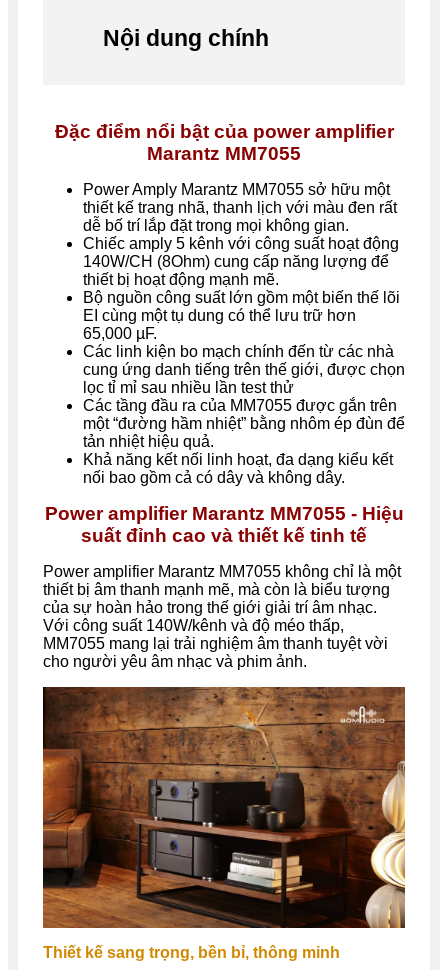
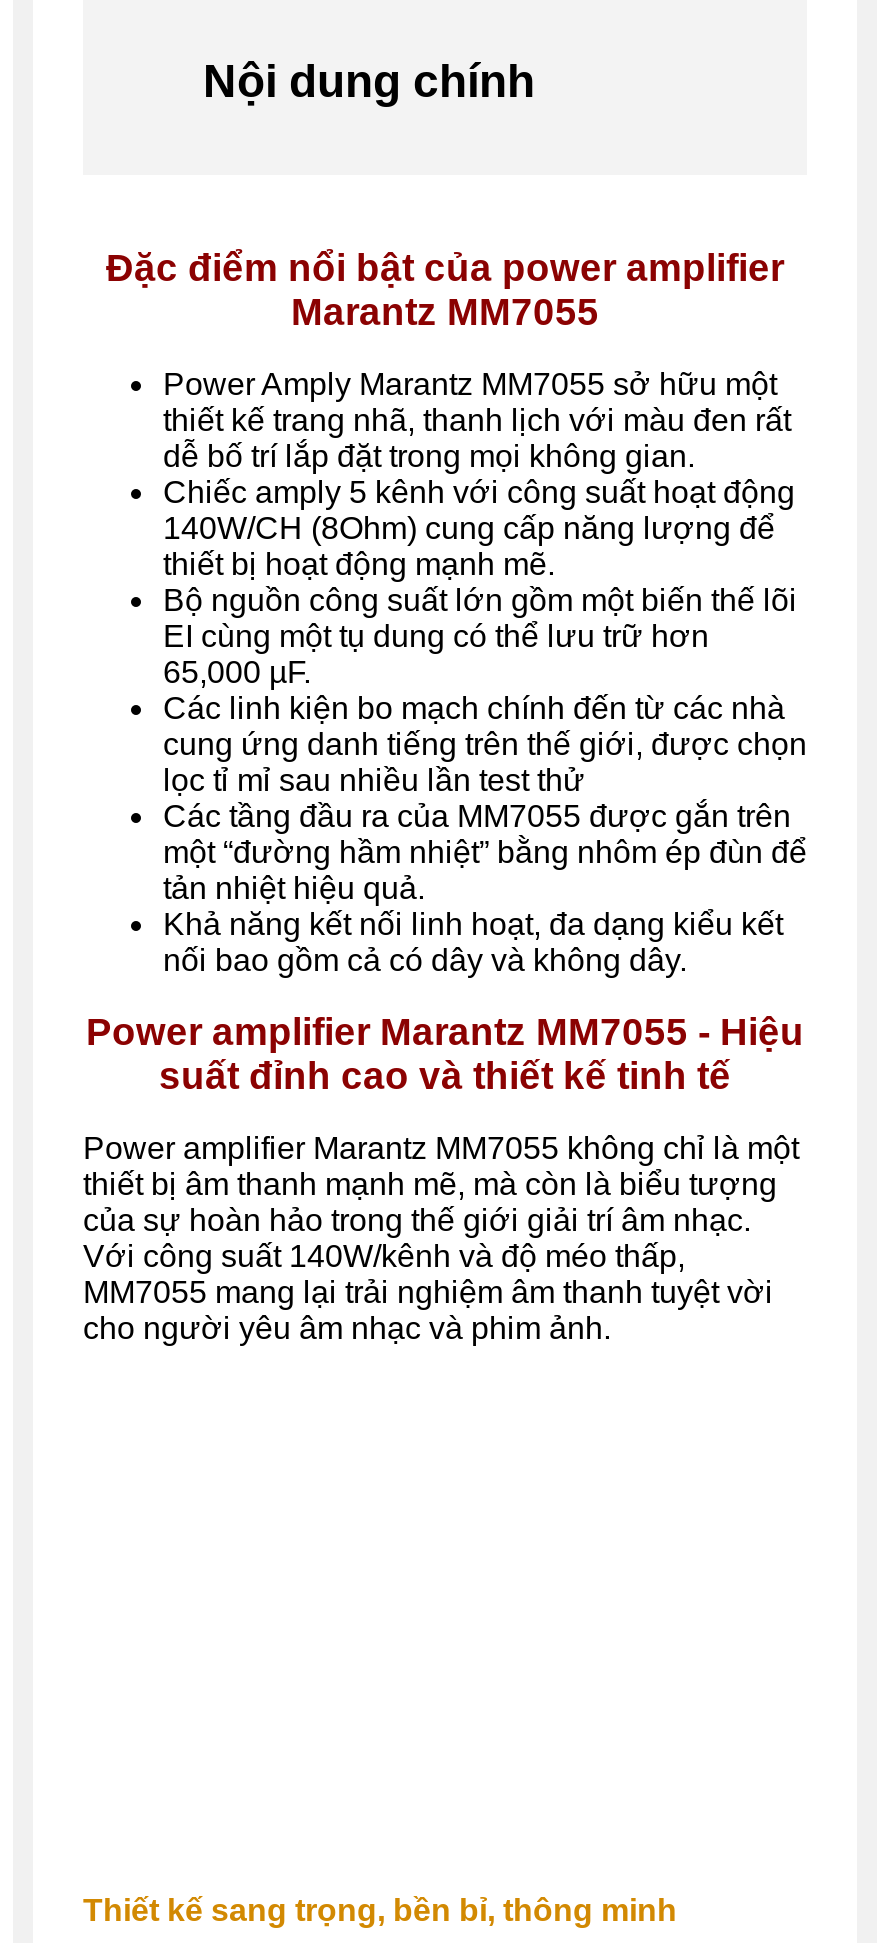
[42,686,406,929] [image] -> none

